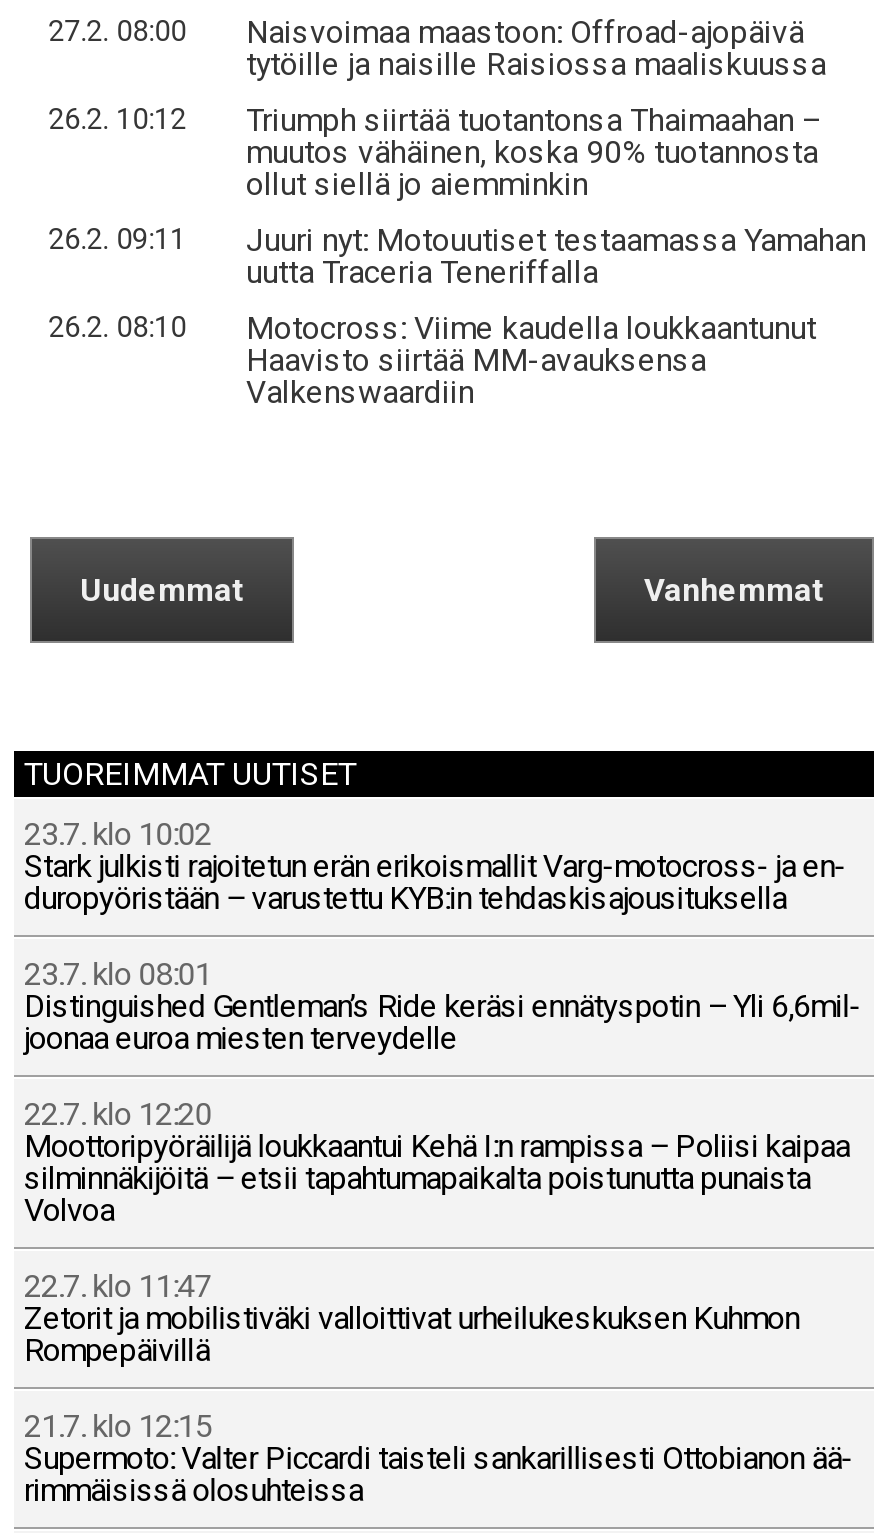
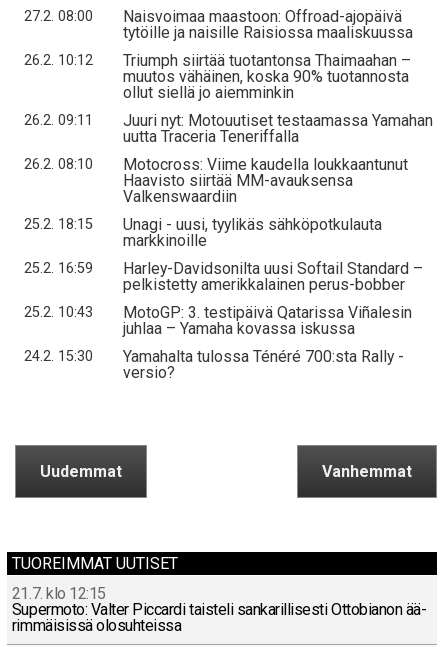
none -> [24,215,423,382] 25.2. 18:15 | Unagi - uusi, tyylikäs sähköpotkulauta | markkinoille | 25.2. 16:59 | Harley-Davidsonilta uusi Softail Standard – | pelkistetty amerikkalainen perus-bobber | 25.2. 10:43 | MotoGP: 3. testipäivä Qatarissa Viñalesin | juhlaa – Yamaha kovassa iskussa | 24.2. 15:30 | Yamahalta tulossa Ténéré 700:sta Rally - | versio?
moved [24,570,824,792] -> [12,462,412,573]: Uudemmat | Vanhemmat | TUOREIMMAT UUTISET
[24,814,861,1368] 23.7. klo 10:02 | Stark julkisti rajoitetun erän erikoismallit Varg-motocross- ja en | duropyöristään – varustettu KYB:in tehdaskisajousituksella | 23.7. klo 08:01 | Distinguished Gentleman’s Ride keräsi ennätyspotin – Yli 6,6mil | joonaa euroa miesten terveydelle | 22.7. klo 12:20 | Moottoripyöräilijä loukkaantui Kehä I:n rampissa – Poliisi kaipaa | silminnäkijöitä – etsii tapahtumapaikalta poistunutta punaista | Volvoa | 22.7. klo 11:47 | Zetorit ja mobilistiväki valloittivat urheilukeskuksen Kuhmon | Rompepäivillä -> none

